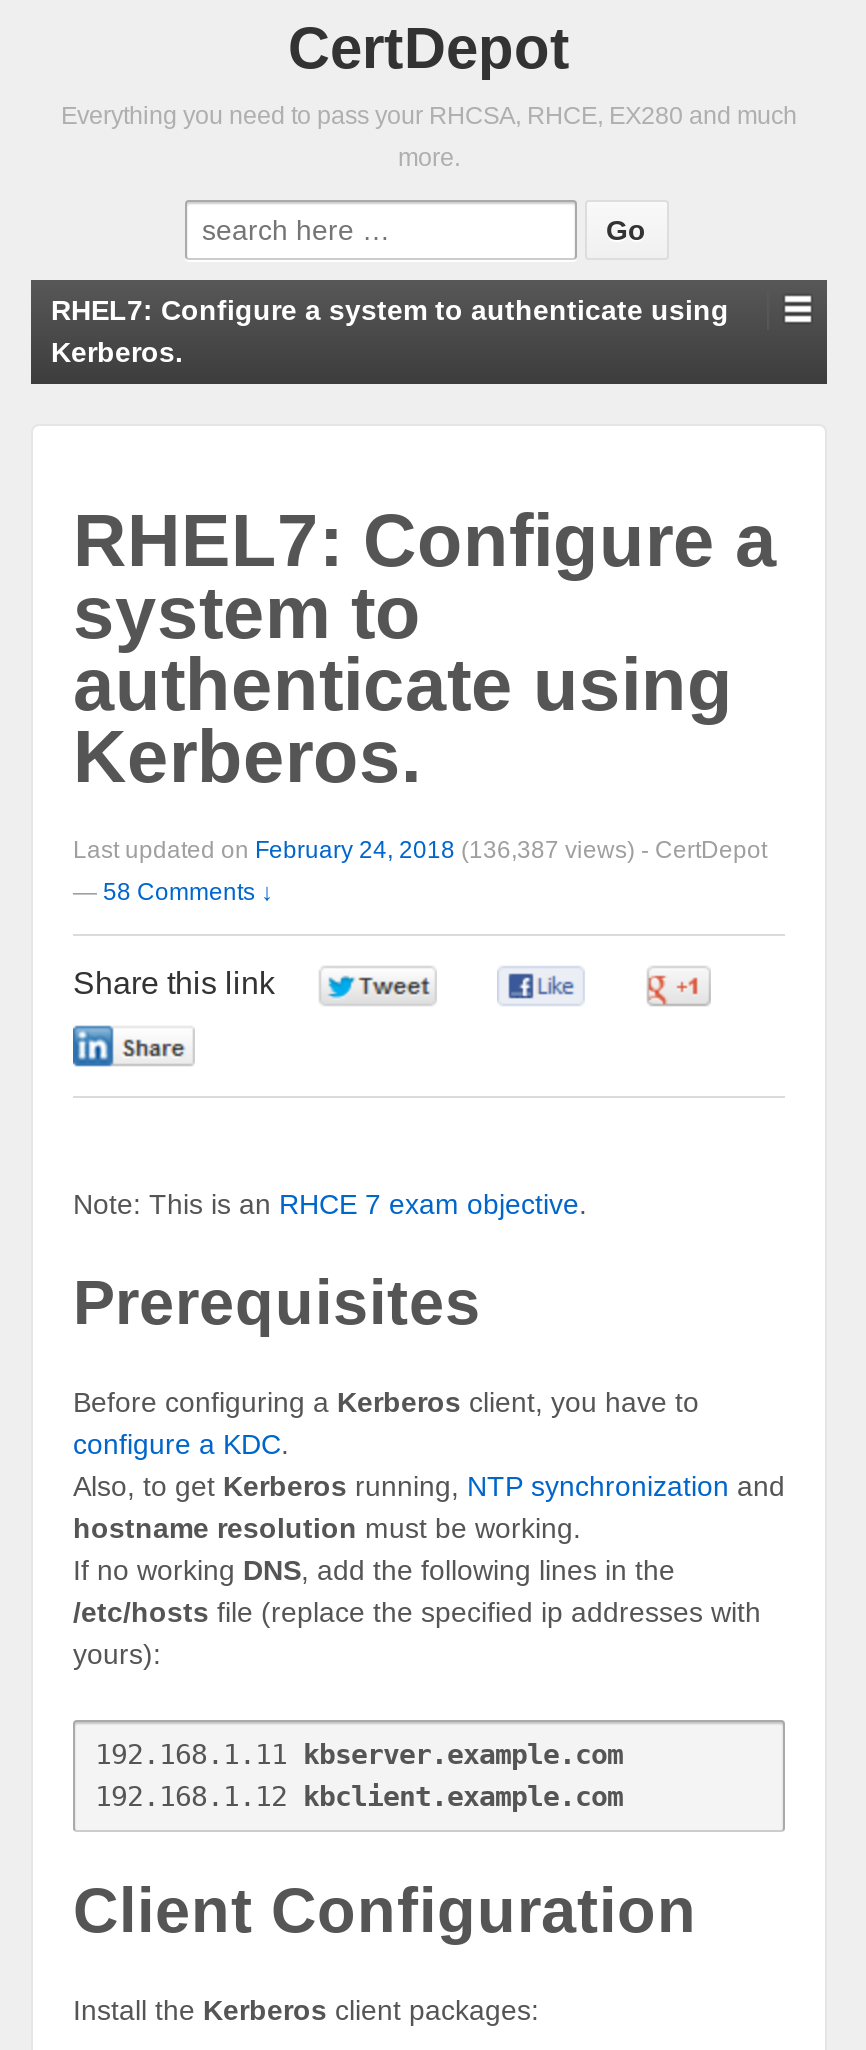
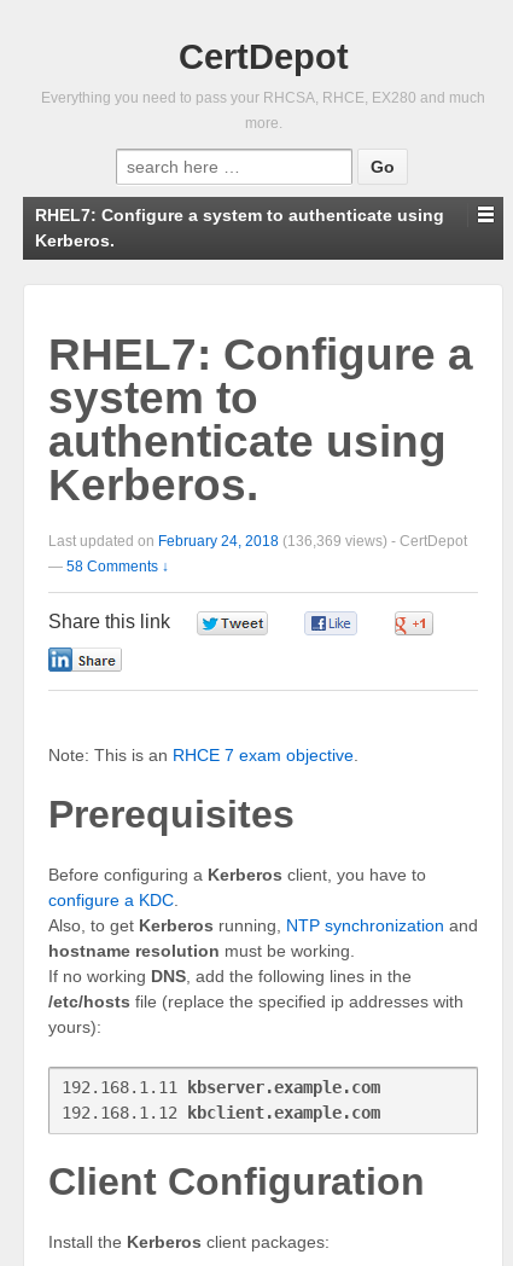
[73,837,767,865] Last updated on February 24, 2018 (136,387 views) - CertDepot -> [48,533,467,550] Last updated on February 24, 2018 (136,369 views) - CertDepot

